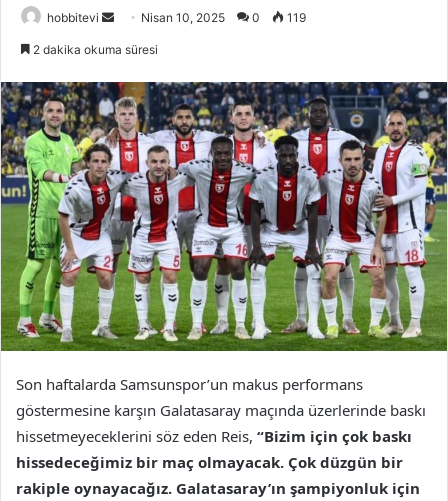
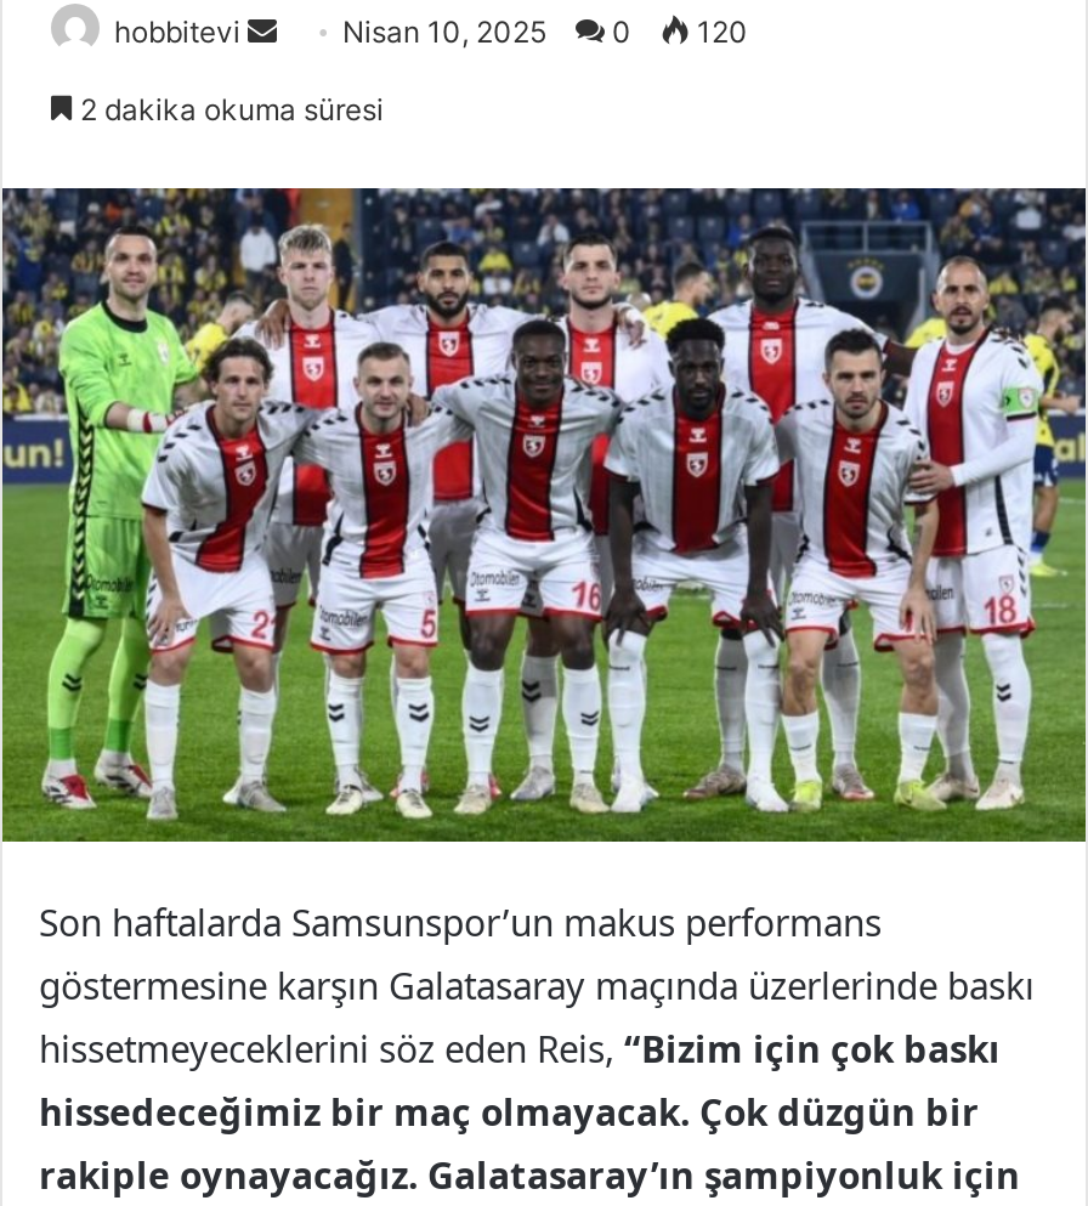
[284,10,306,25] 119 -> [690,13,748,50] 120

